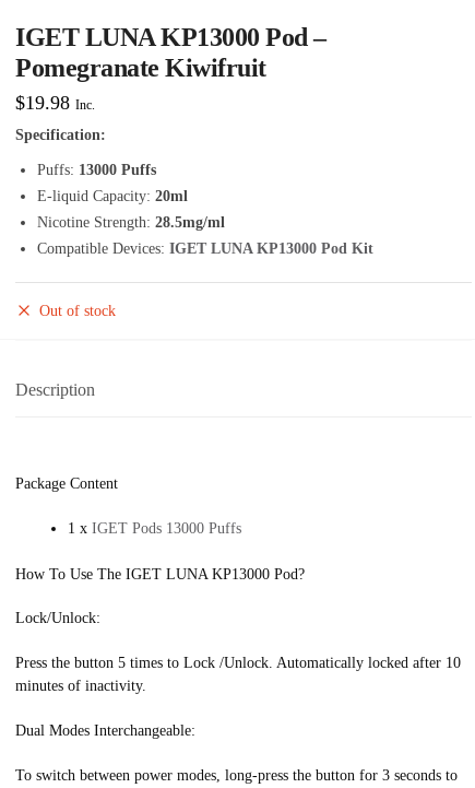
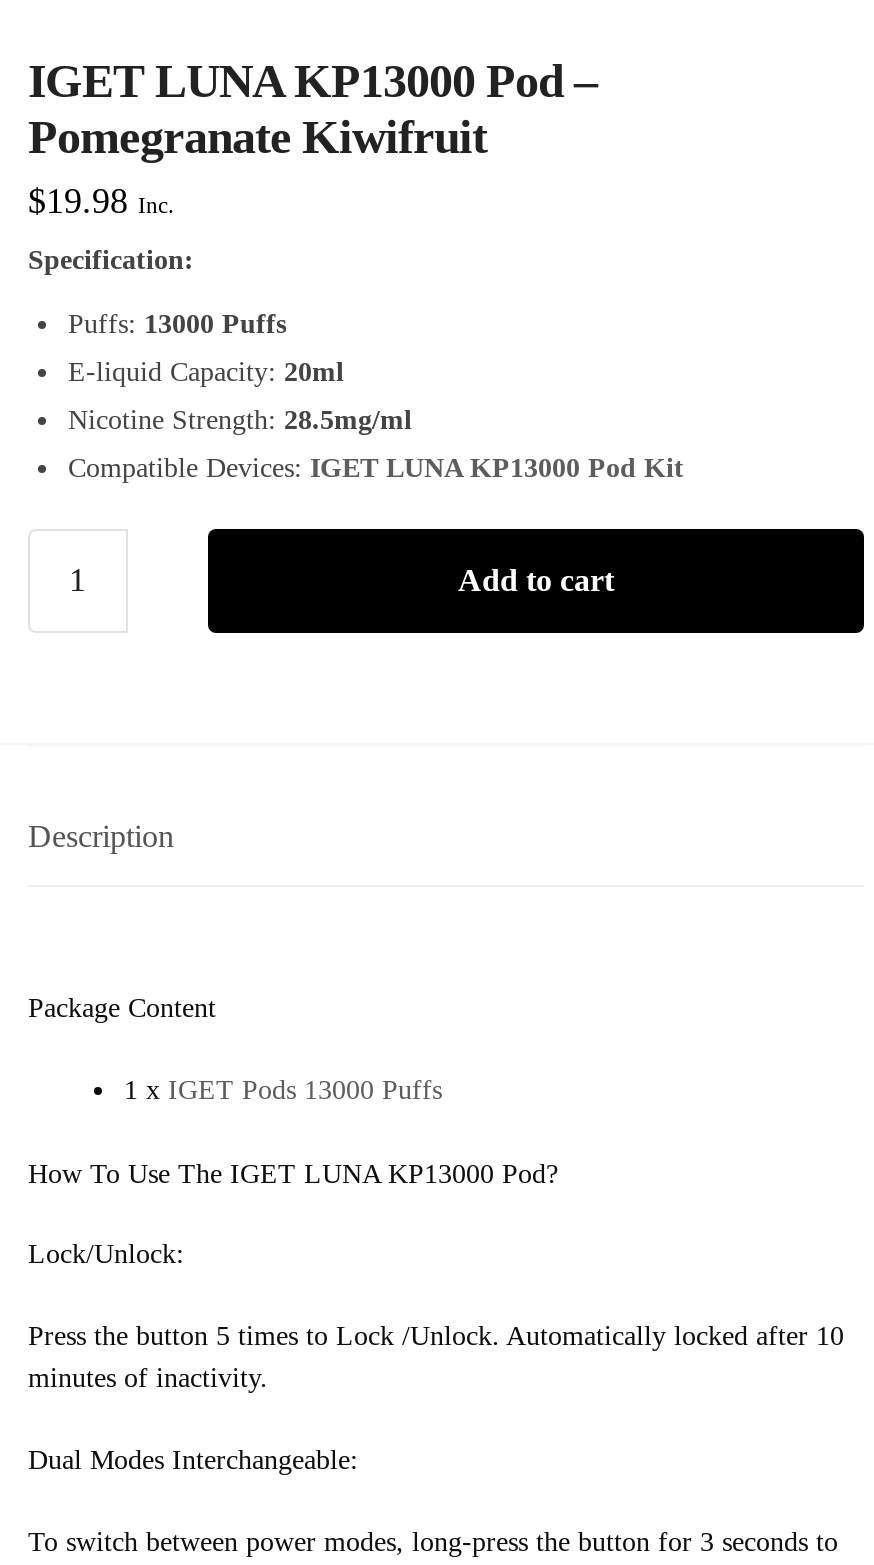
[39,303,116,319] Out of stock -> [458,563,614,597] Add to cart

